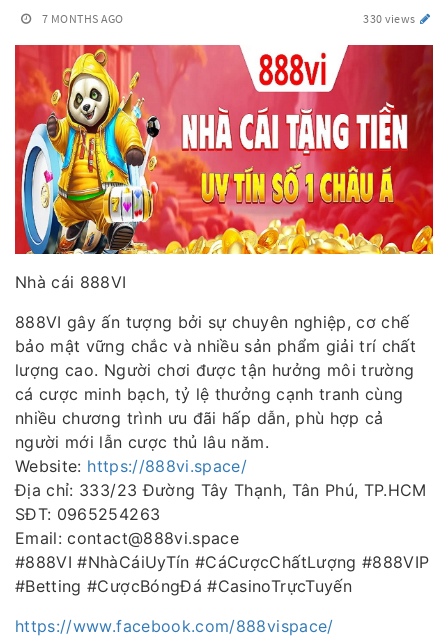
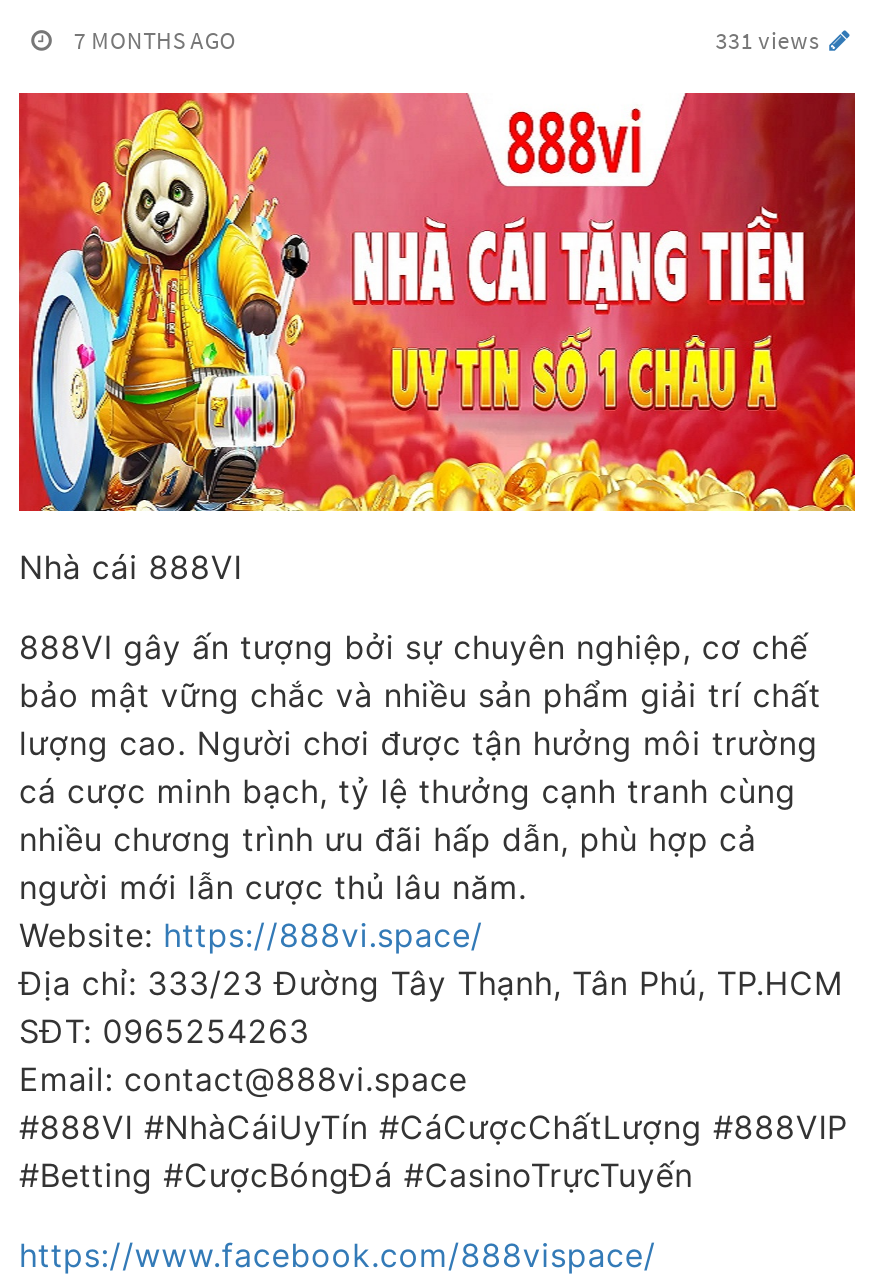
[363,11,418,26] 330 views -> [715,25,824,55] 331 views

